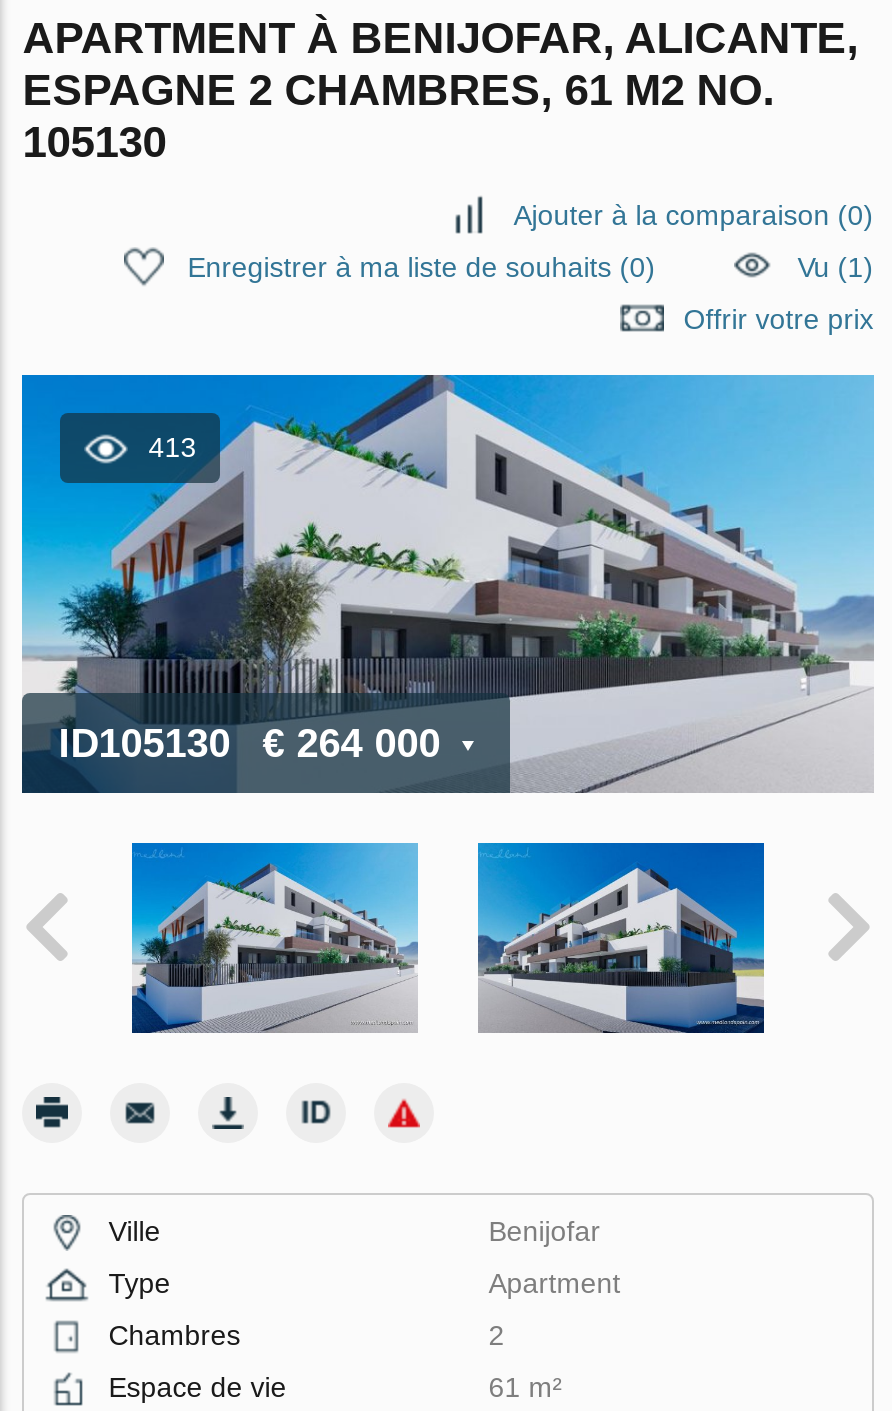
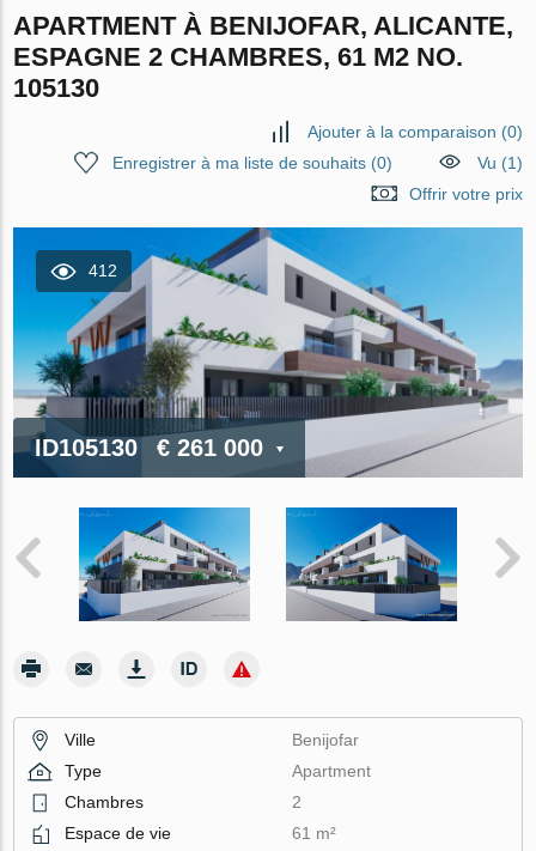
[148,431,196,463] 413 -> [89,261,117,280] 412
[58,720,452,764] ID105130 € 264 000 -> [35,434,271,460] ID105130 € 261 000

